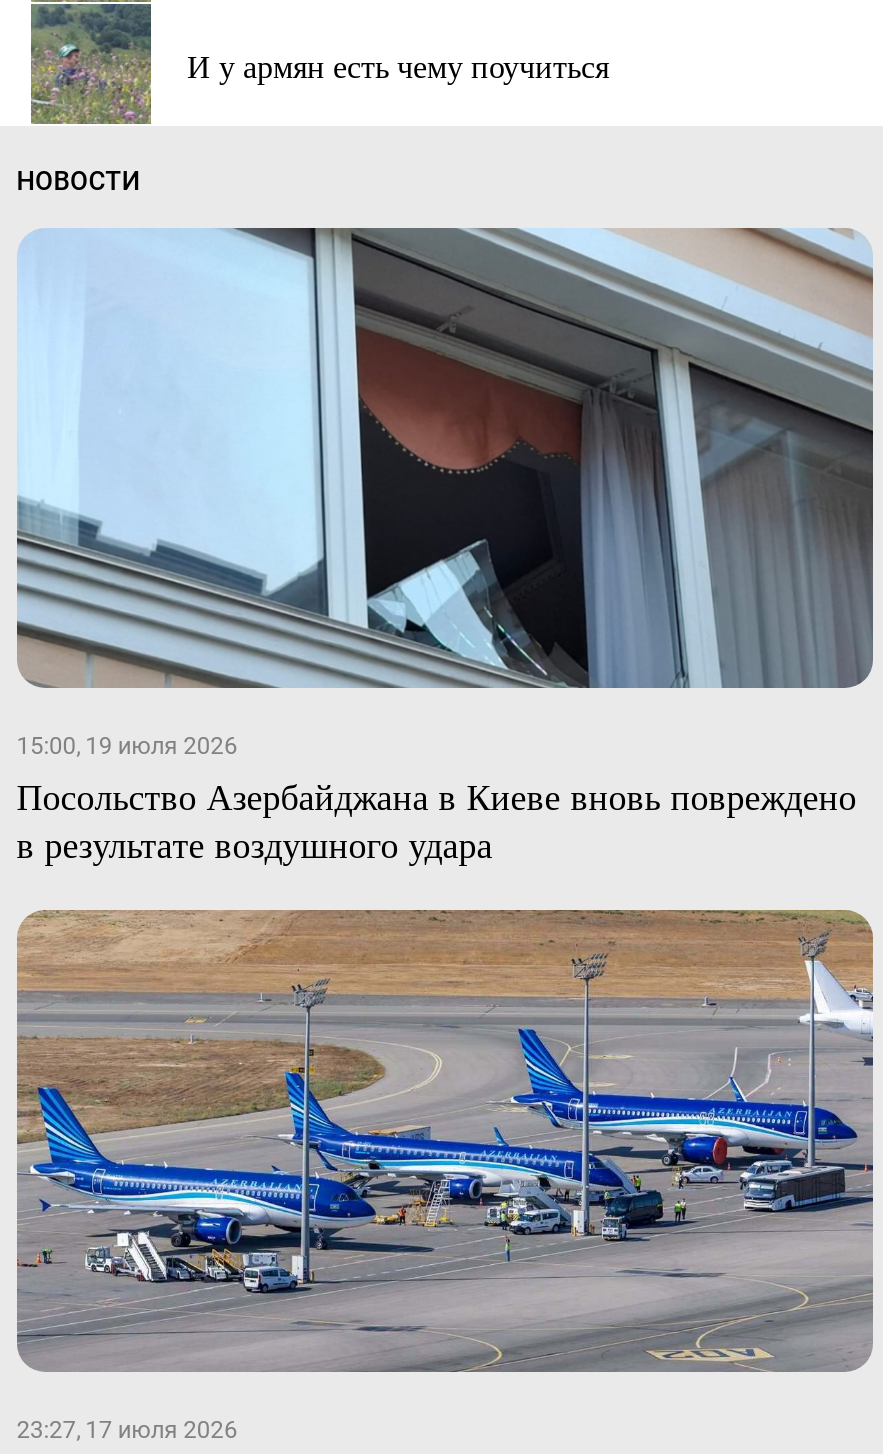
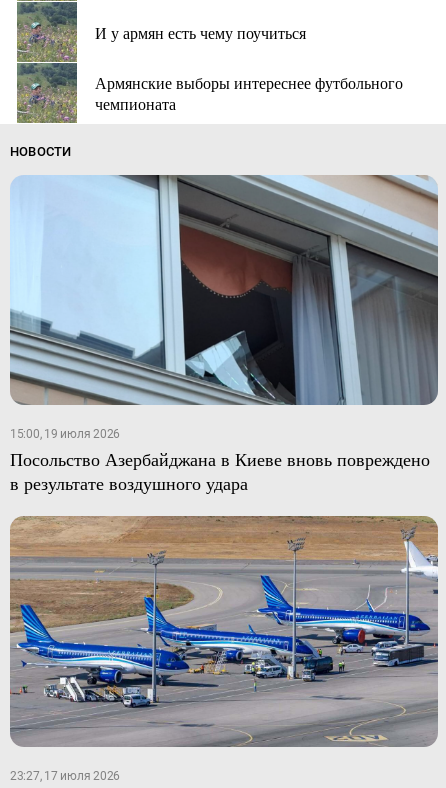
none -> [95,72,403,114] Армянские выборы интереснее футбольного | чемпионата

